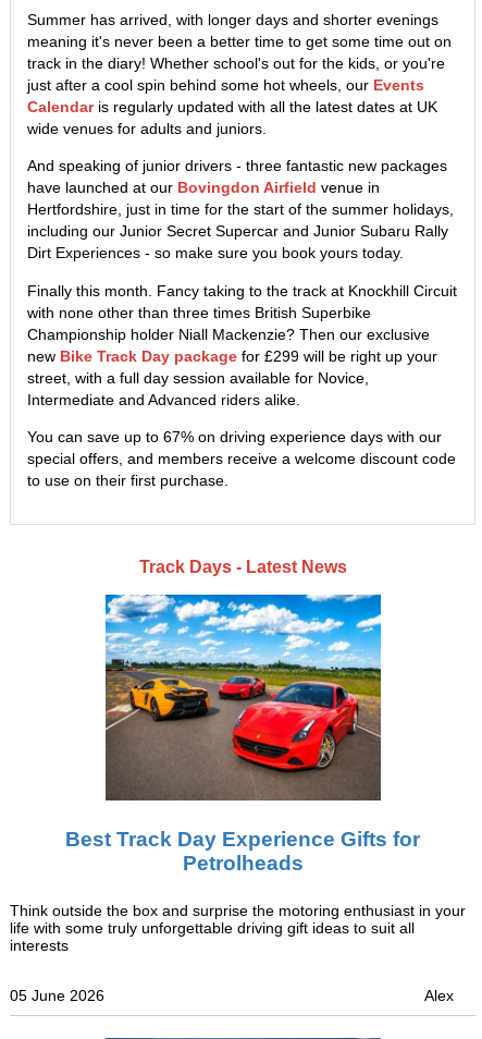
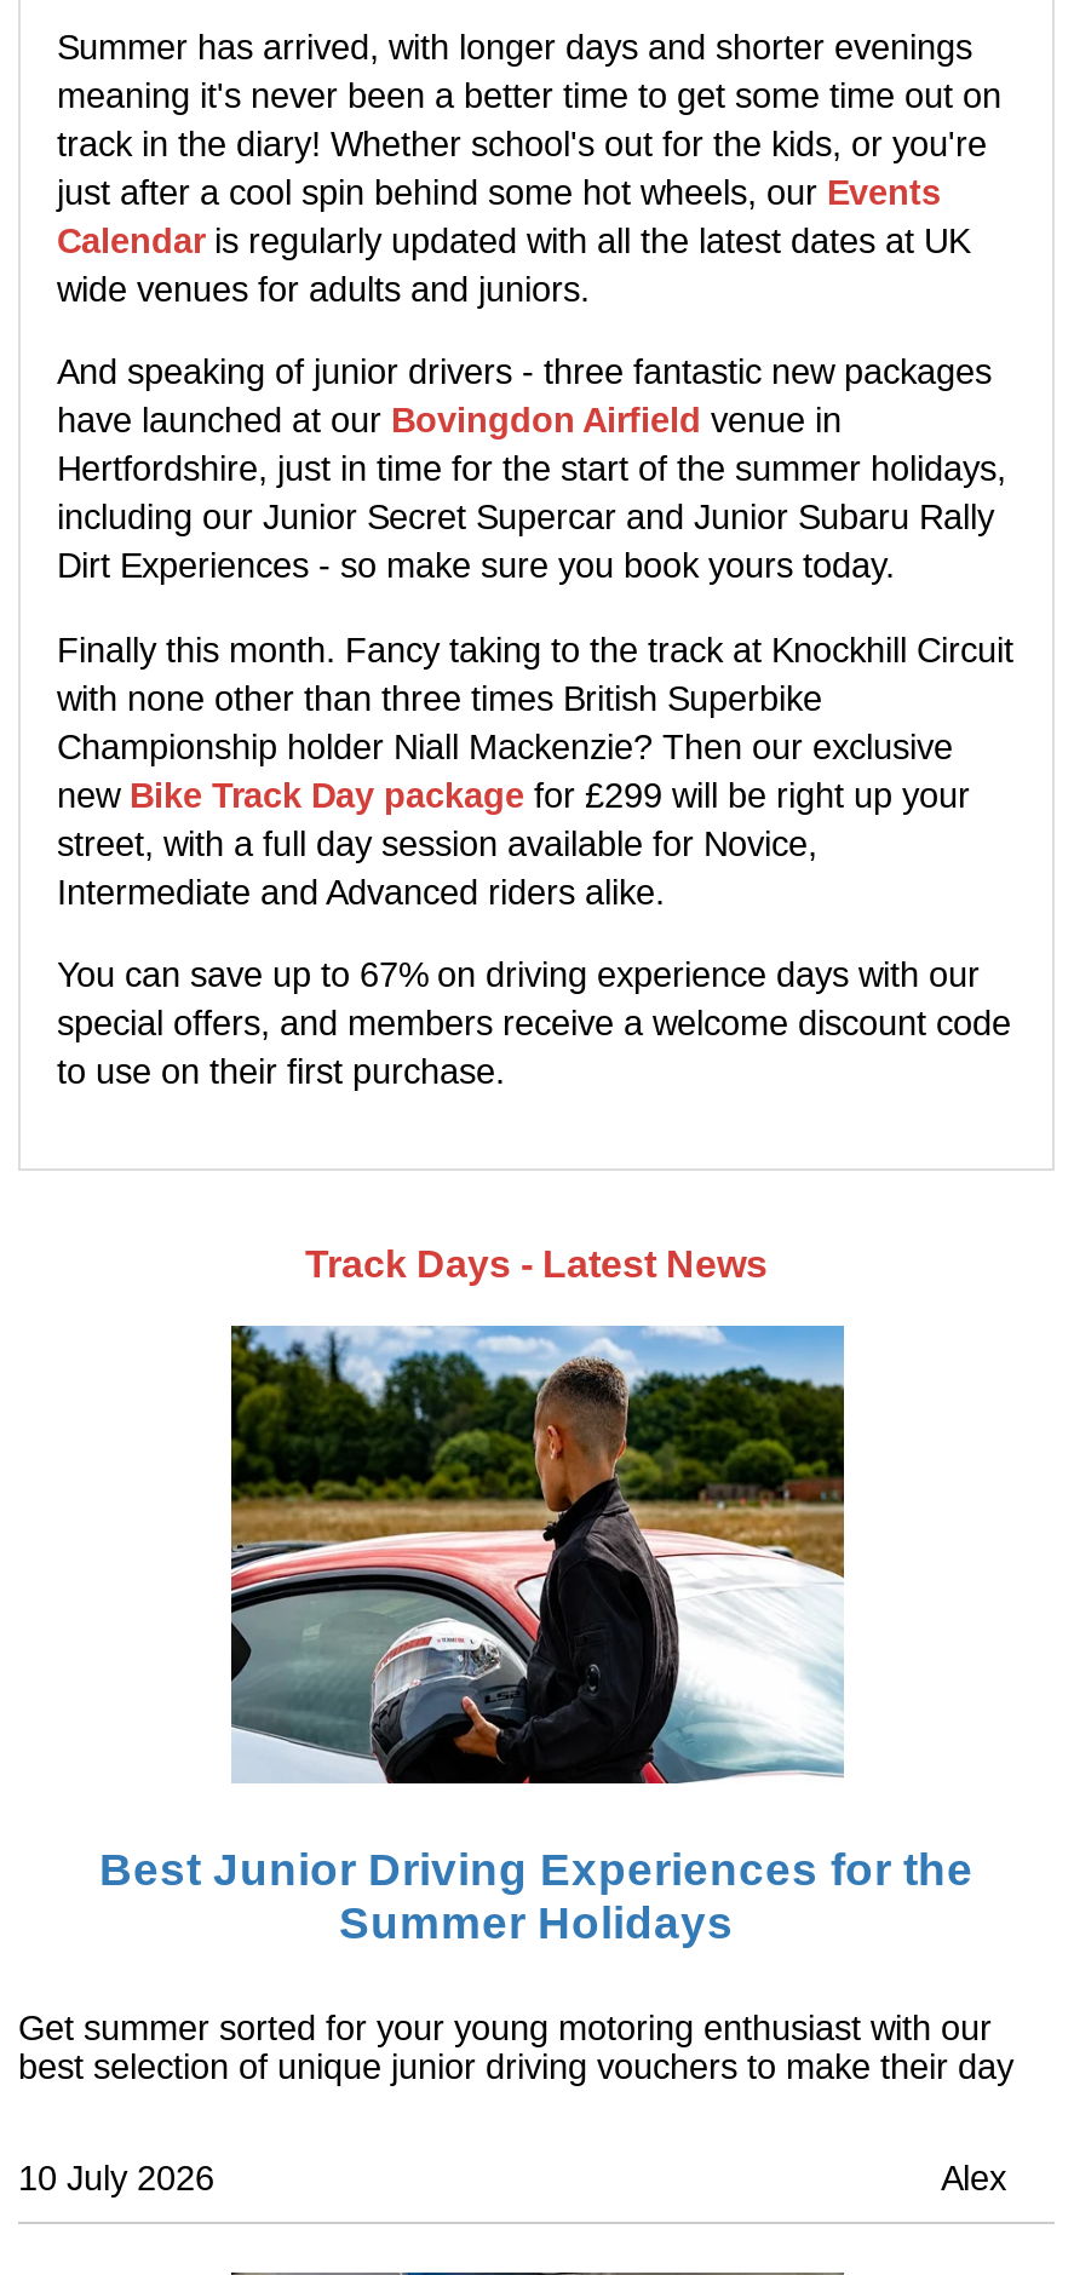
[65,594,420,874] [image] | Best Track Day Experience Gifts for | Petrolheads -> [99,1323,974,1947] [image] | Best Junior Driving Experiences for the | Summer Holidays
[10,902,466,954] Think outside the box and surprise the motoring enthusiast in your | life with some truly unforgettable driving gift ideas to suit all | interests -> [18,2010,1013,2087] Get summer sorted for your young motoring enthusiast with our | best selection of unique junior driving vouchers to make their day
[10,987,104,1005] 05 June 2026 -> [18,2160,214,2198] 10 July 2026

